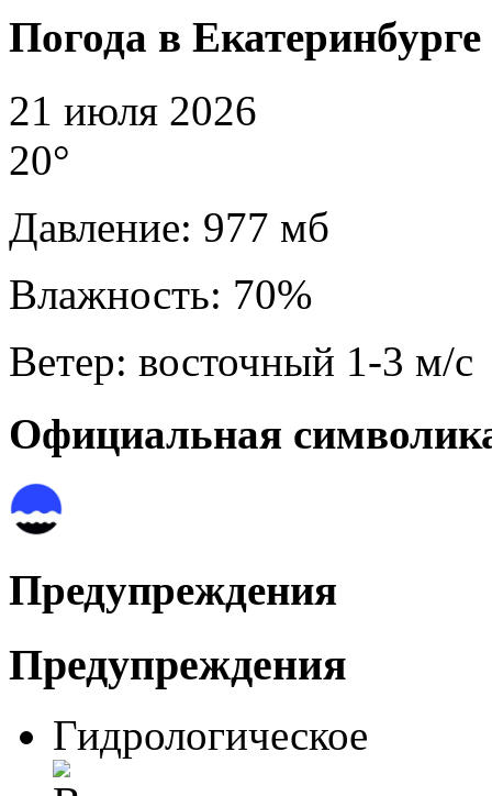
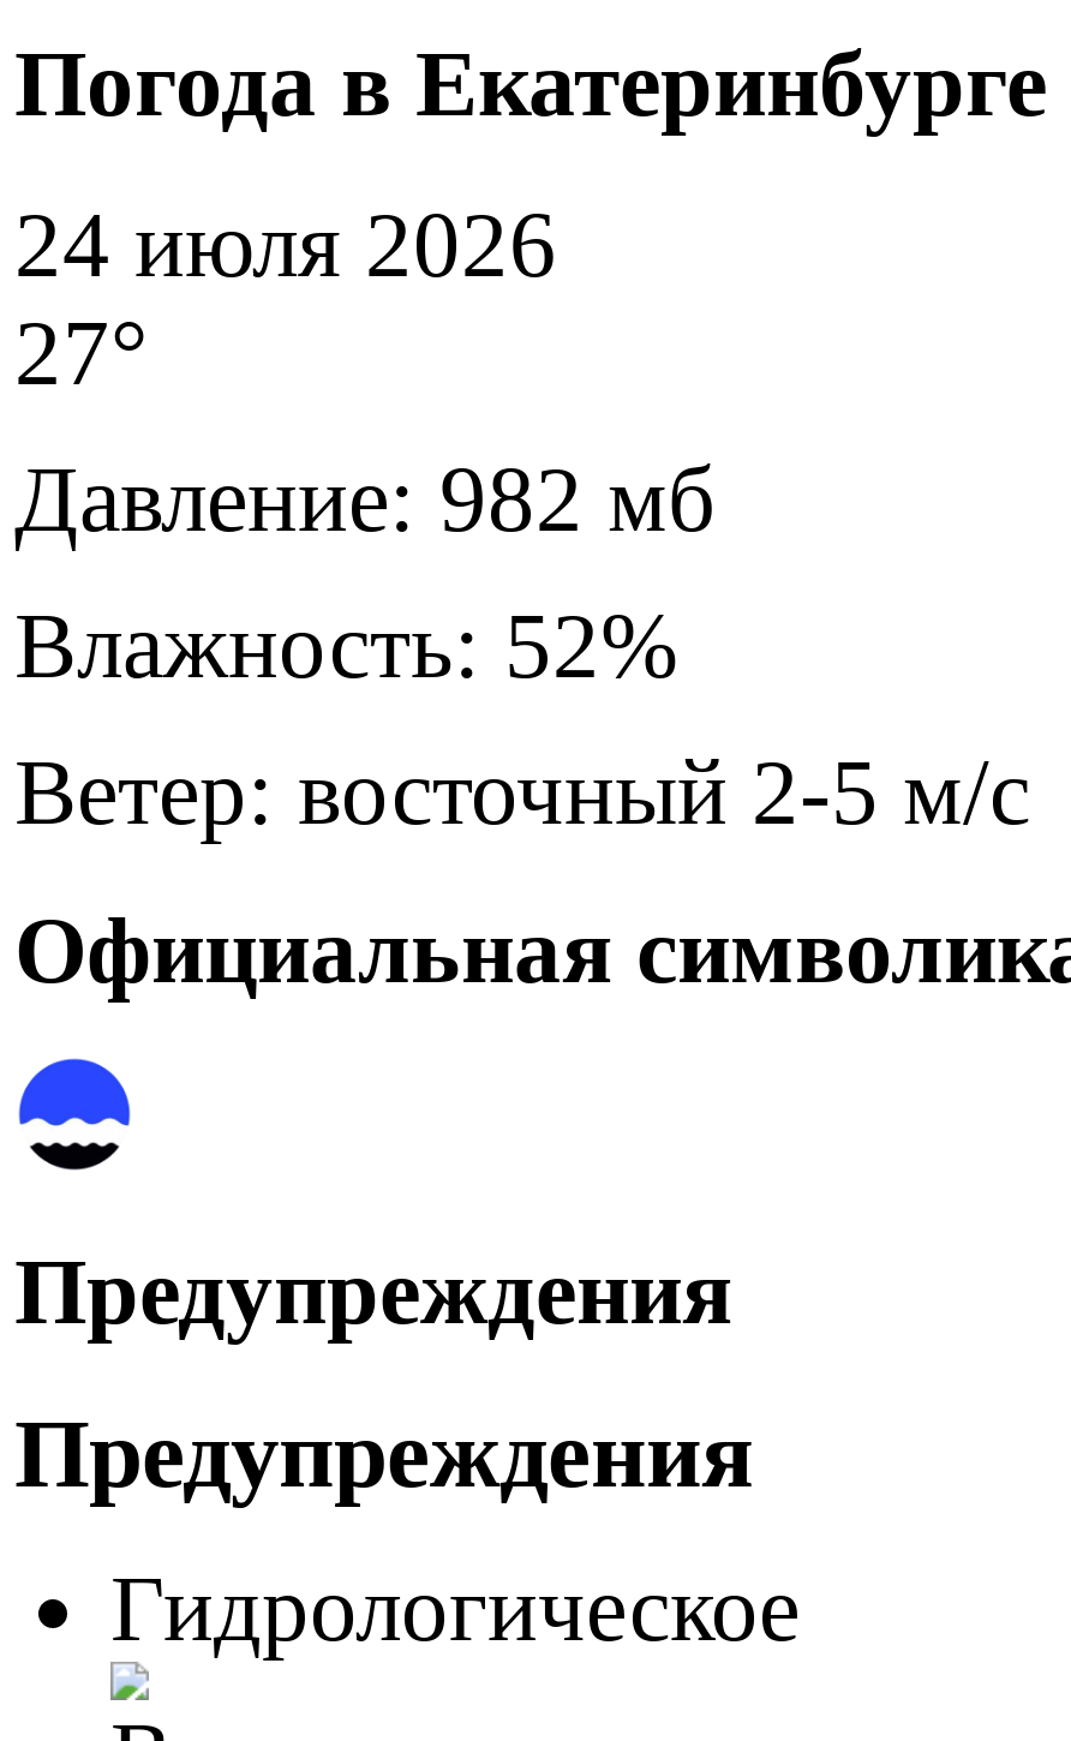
[9,86,257,134] 21 июля 2026 -> [14,191,557,294] 24 июля 2026
[9,136,70,183] 20° -> [14,299,149,402] 27°
[9,203,329,250] Давление: 977 мб -> [14,445,716,549] Давление: 982 мб
[9,270,312,317] Влажность: 70% -> [14,592,677,695] Влажность: 52%
[9,337,473,384] Ветер: восточный 1-3 м/с -> [14,738,1030,842] Ветер: восточный 2-5 м/с

